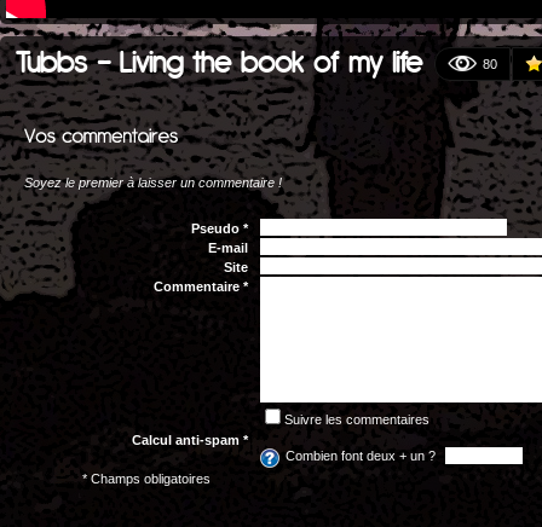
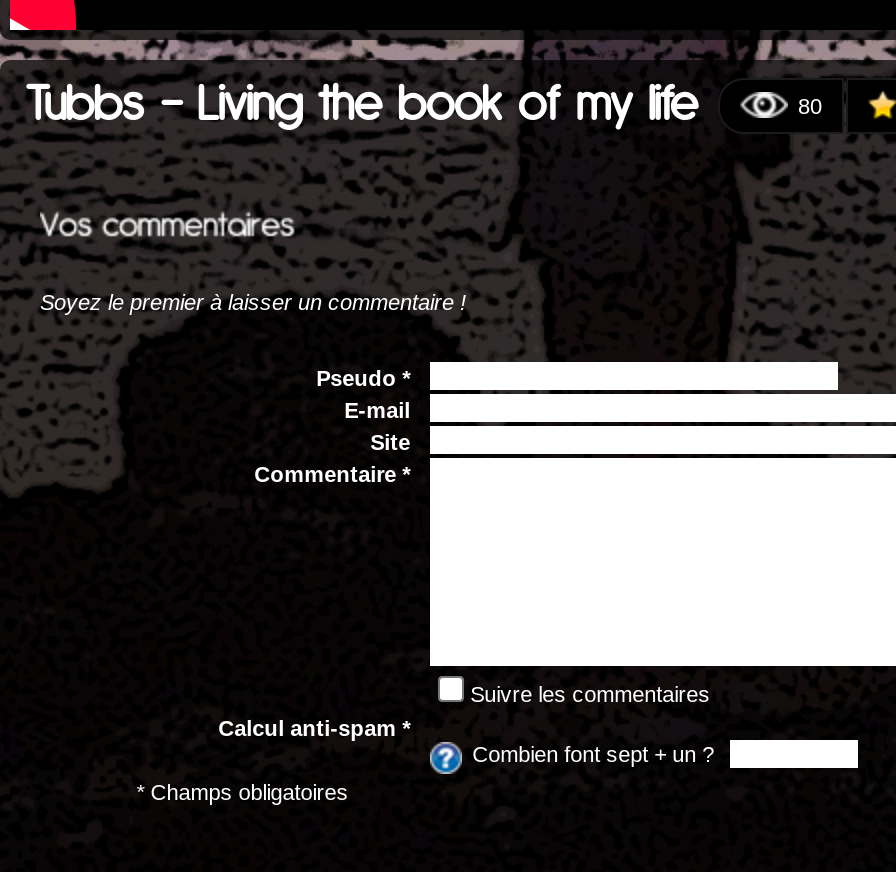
[286,448,439,463] Combien font deux + un ? -> [472,742,720,766] Combien font sept + un ?

